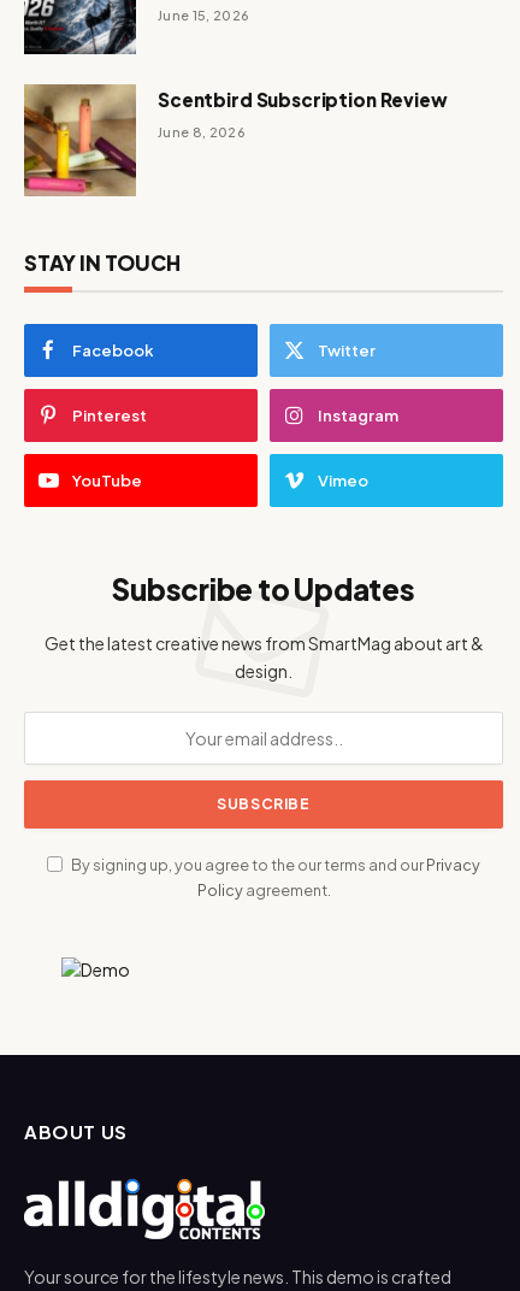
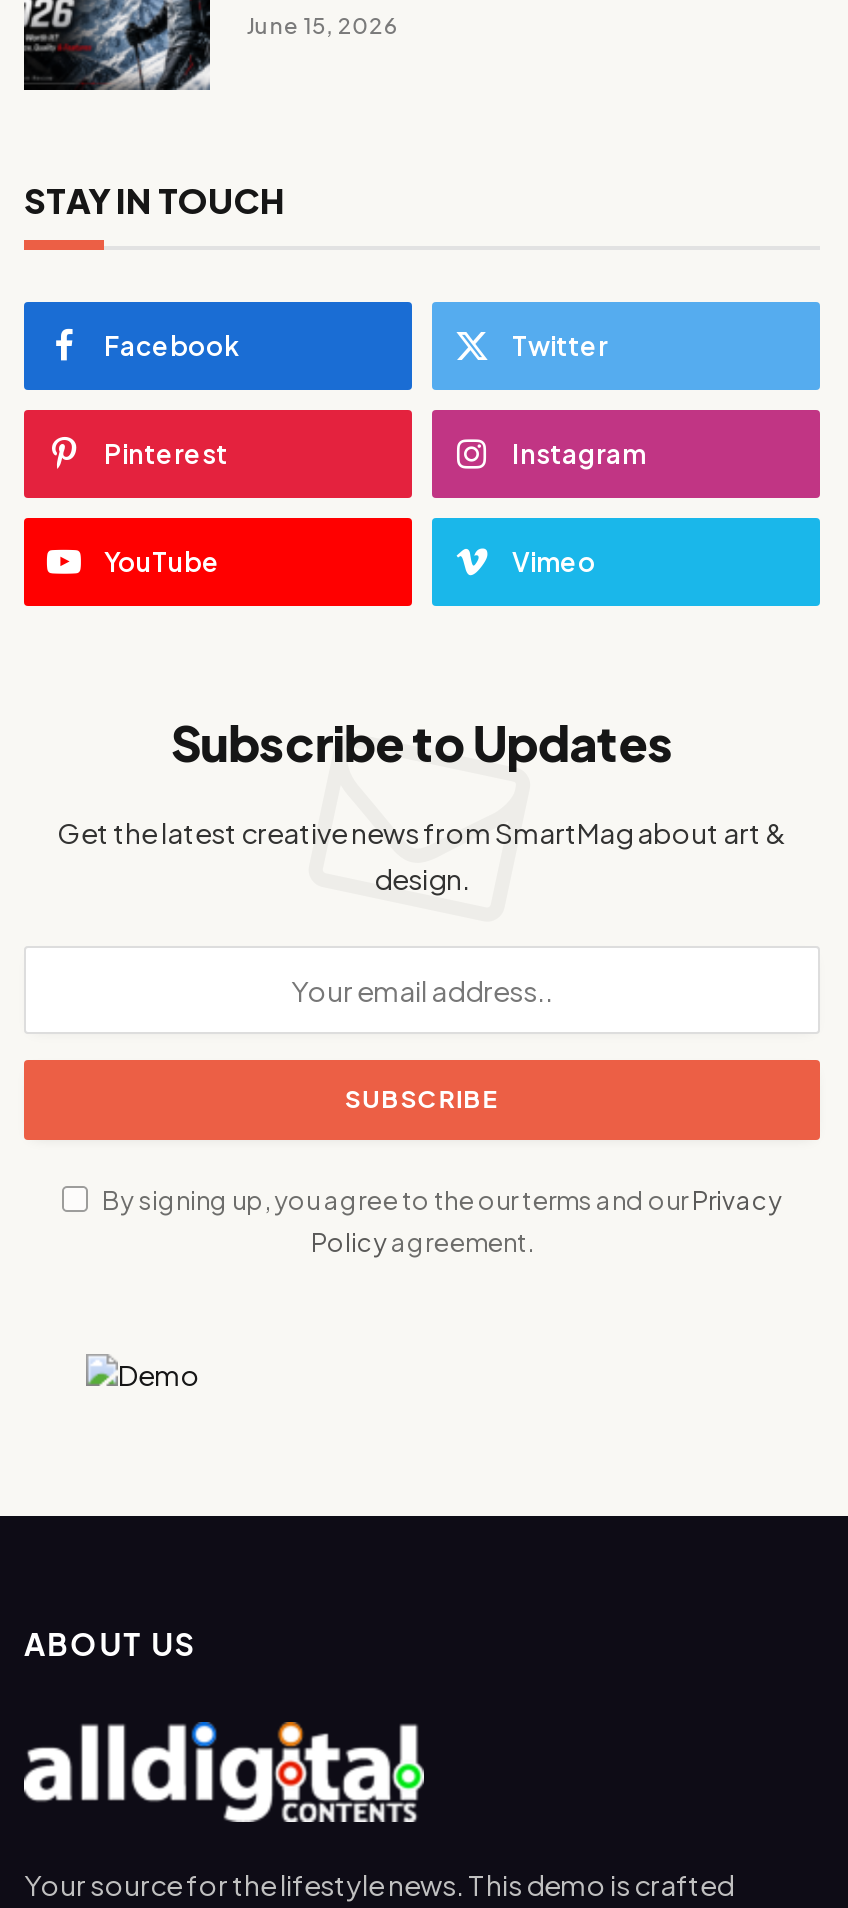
[23,83,447,196] [image] | Scentbird Subscription Review | June 8, 2026 -> none

